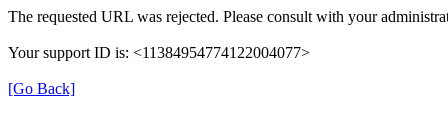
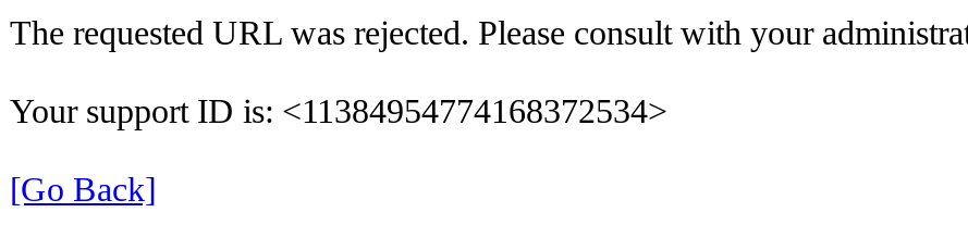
[8,44,310,61] Your support ID is: <11384954774122004077> -> [10,92,667,129] Your support ID is: <11384954774168372534>

